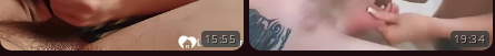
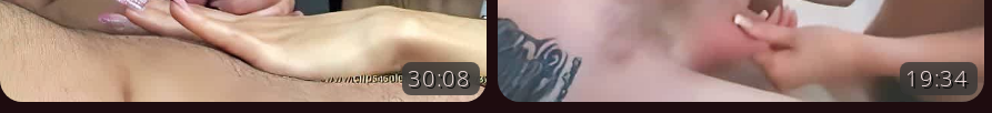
[204,31,236,46] 15:55 -> [408,62,471,94] 30:08

